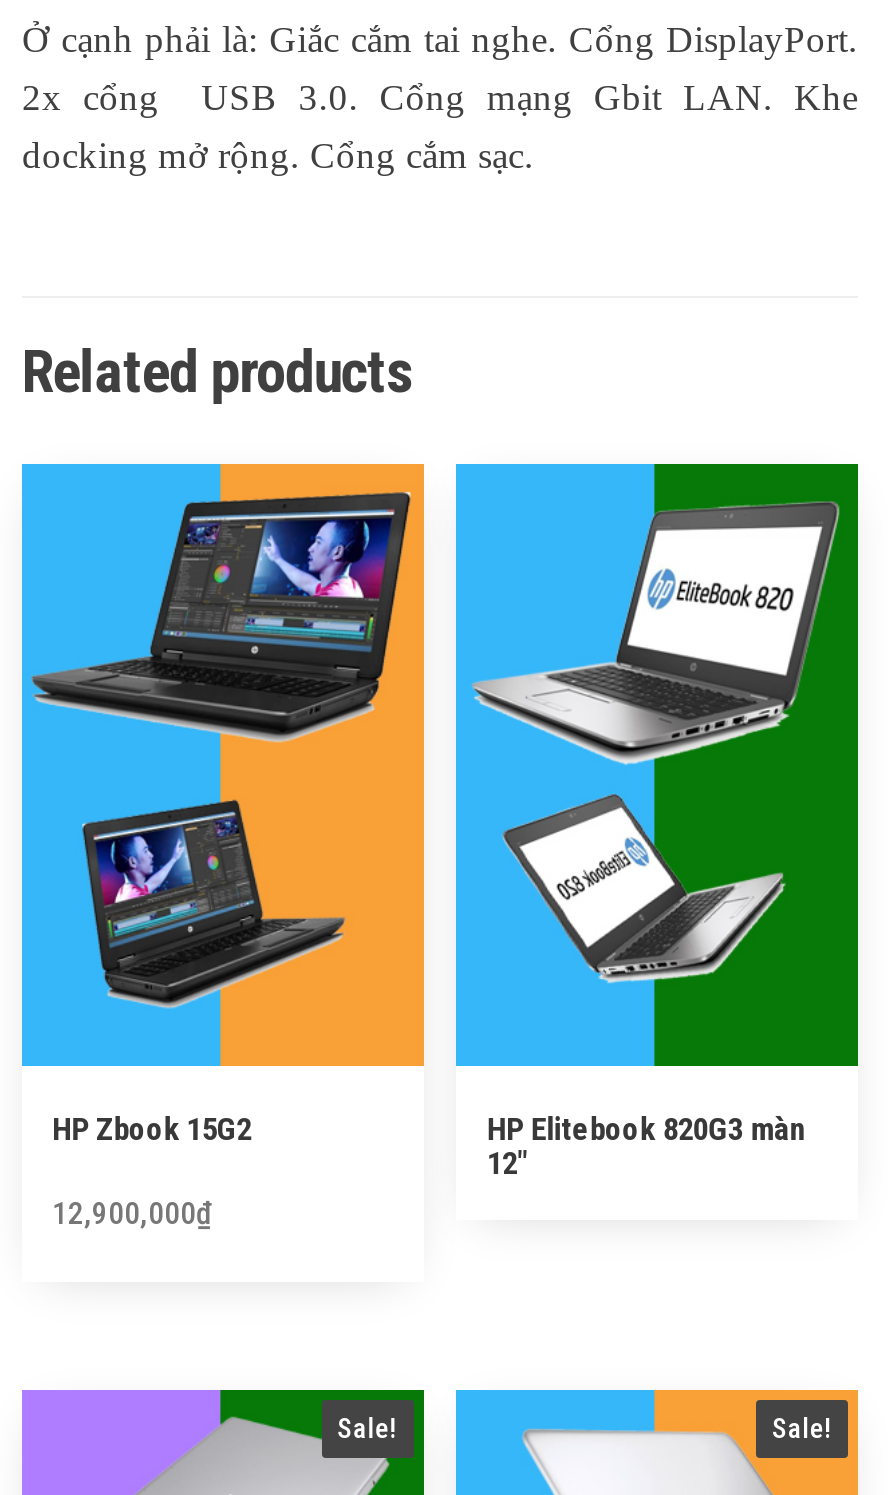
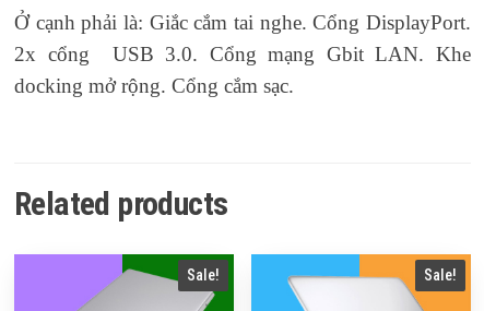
[20,462,426,1231] [image] | HP Zbook 15G2 | 12,900,000₫ -> none
[456,462,860,1181] [image] | HP Elitebook 820G3 màn | 12″ -> none

